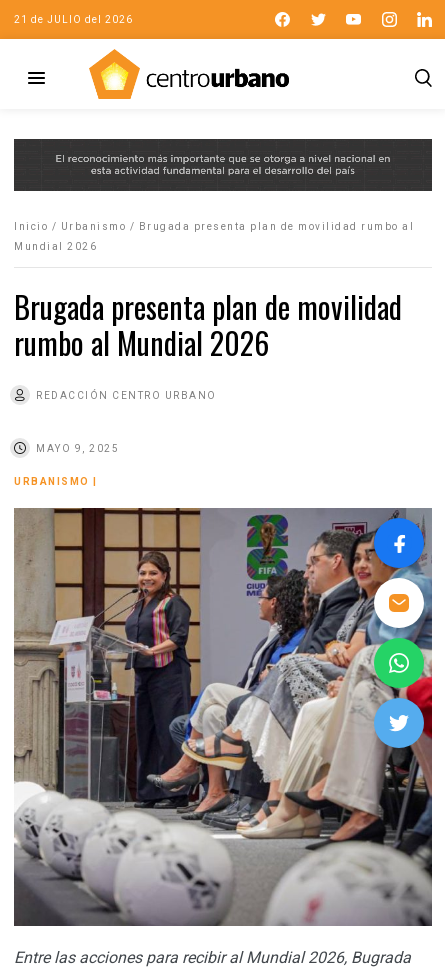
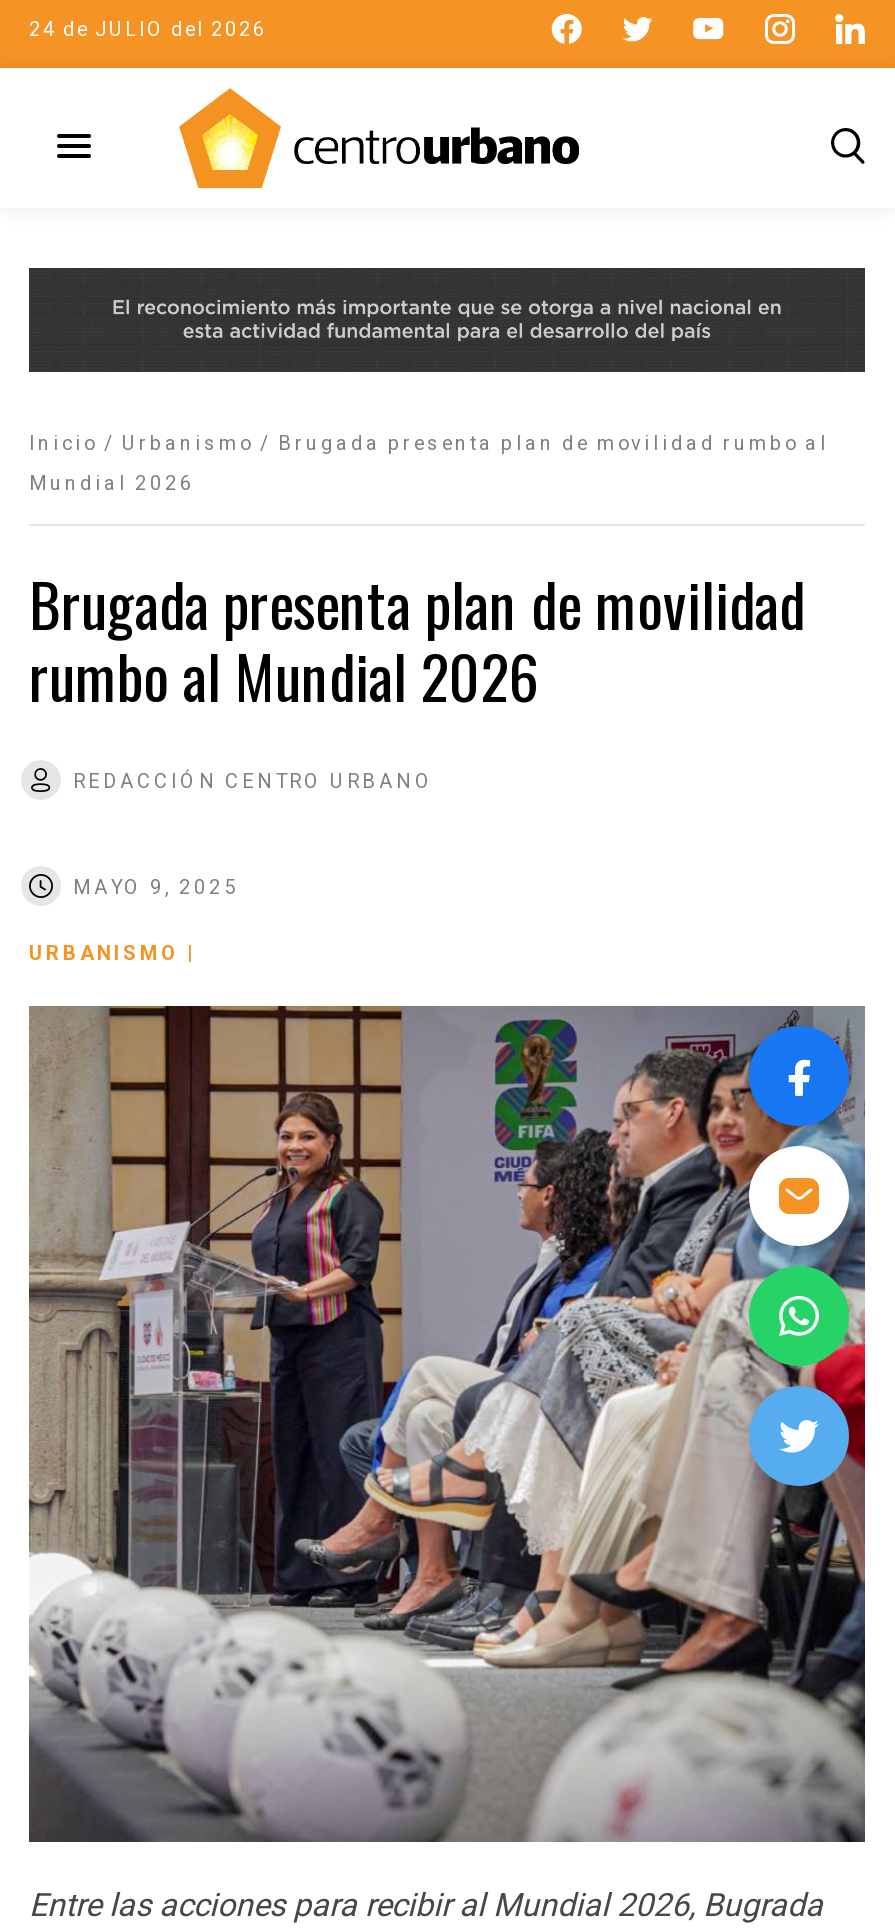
[14,13,133,24] 21 de JULIO del 2026 -> [29,17,267,39] 24 de JULIO del 2026

